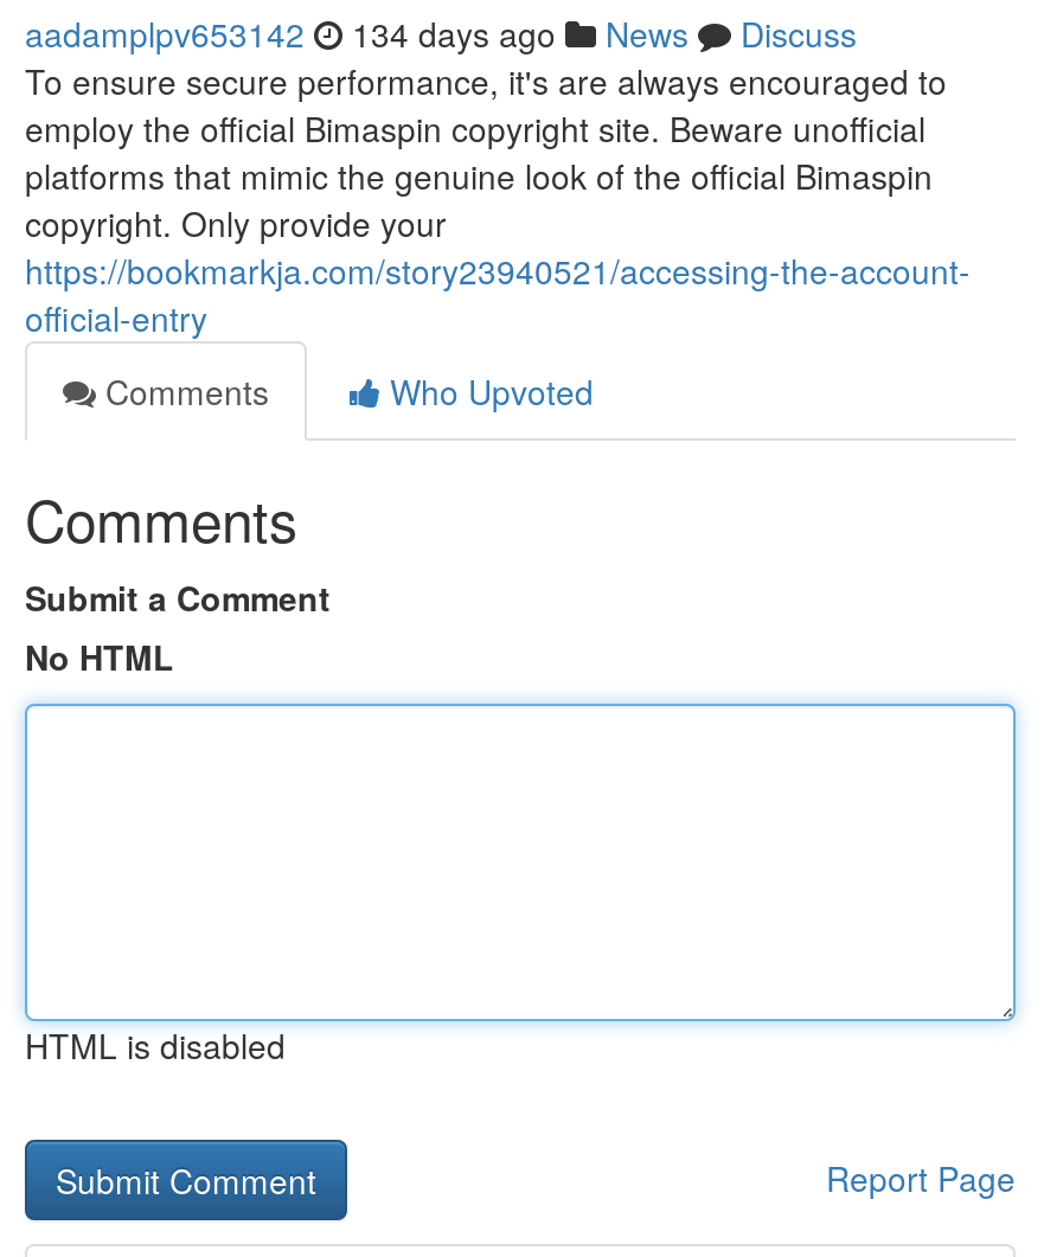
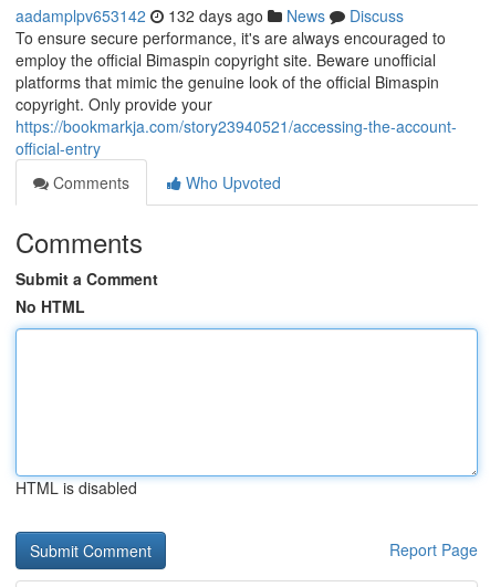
[25,9,857,57] aadamplpv653142 134 days ago News Discuss -> [15,4,404,27] aadamplpv653142 132 days ago News Discuss

